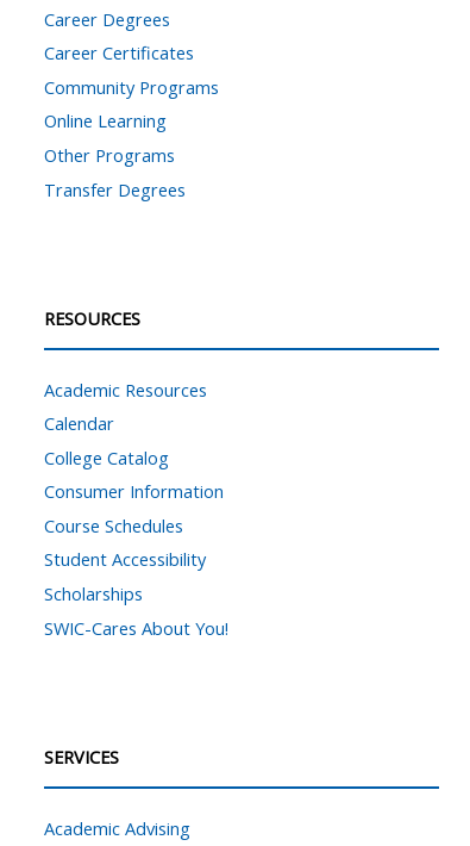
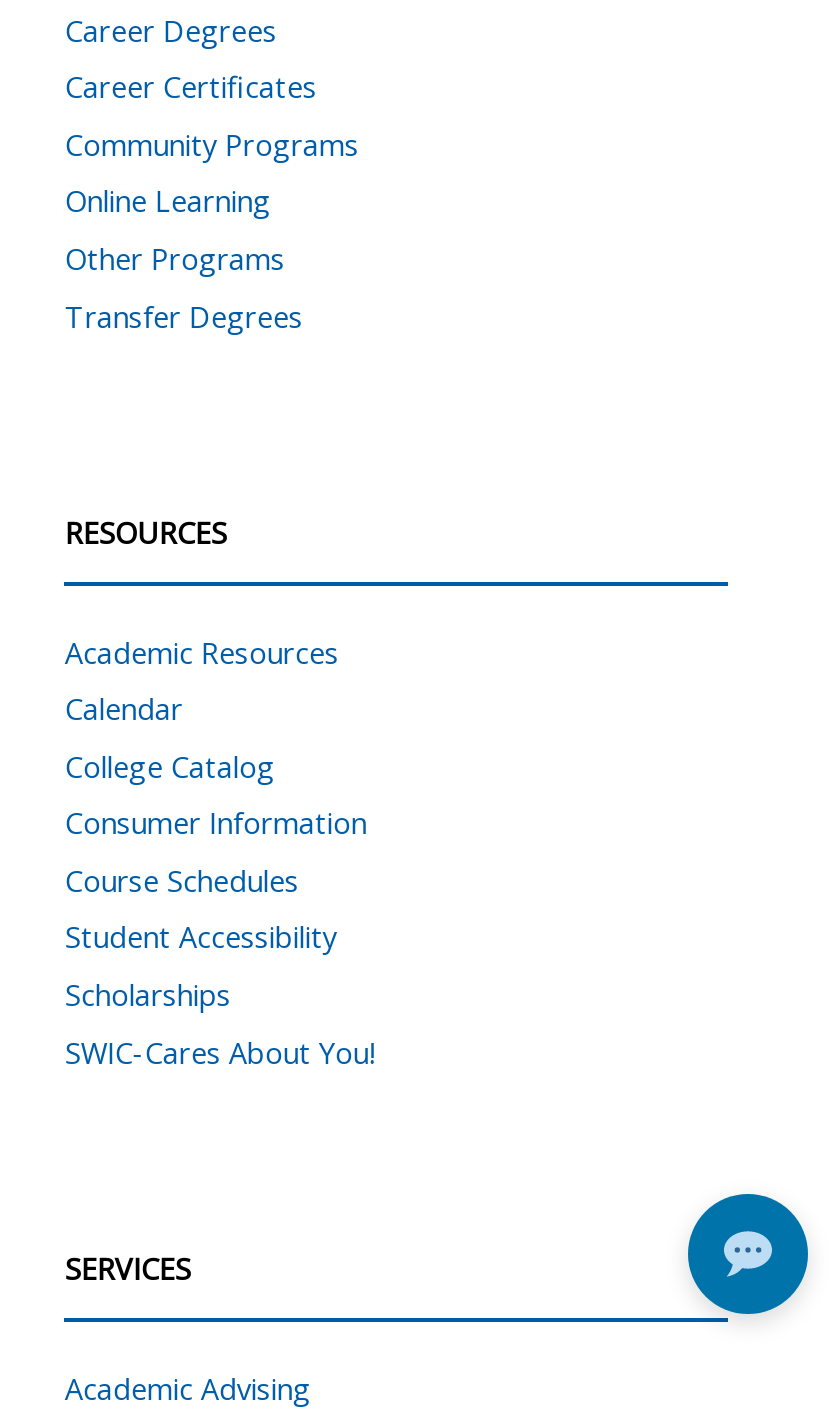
none -> [684,1190,812,1322] [image]

